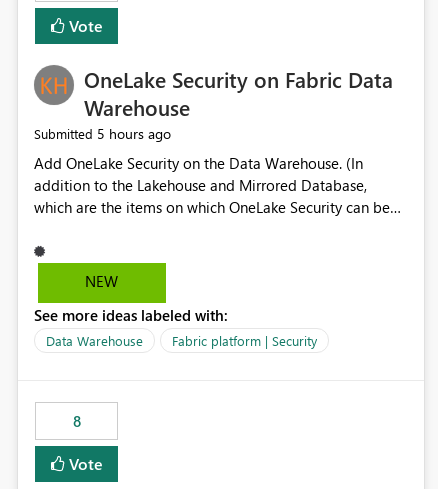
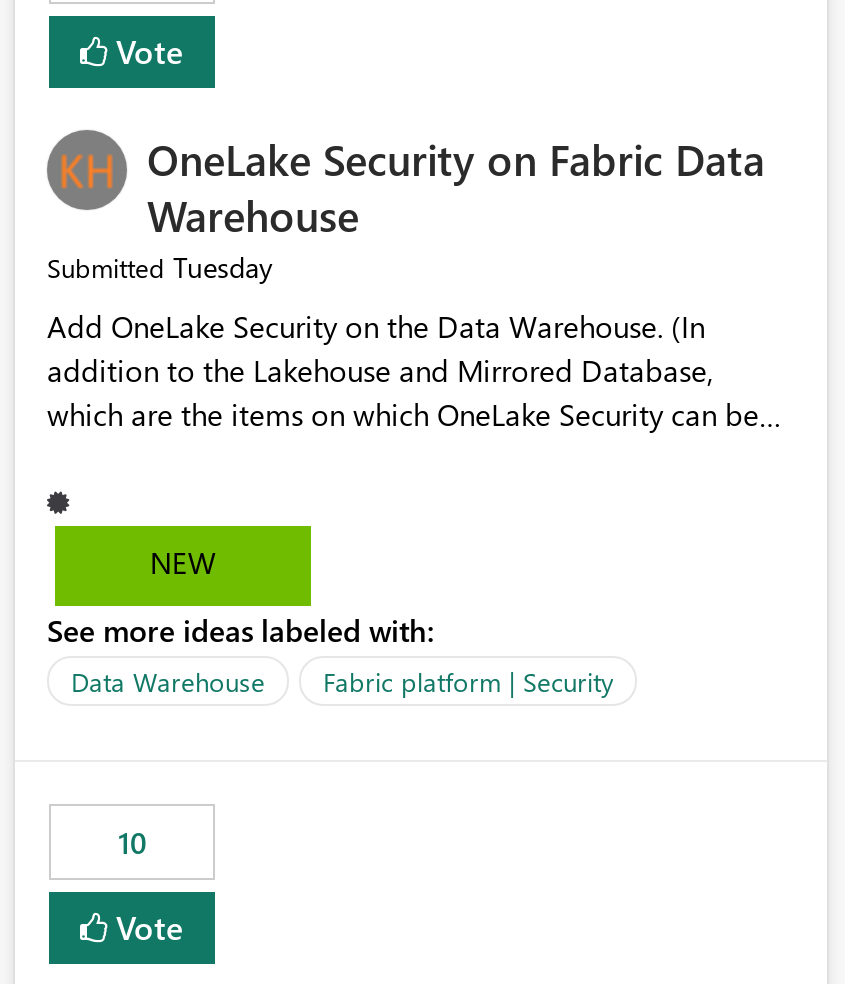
[34,124,171,143] Submitted 5 hours ago -> [47,249,273,287] Submitted Tuesday
[72,411,80,431] 8 -> [118,823,146,863] 10

